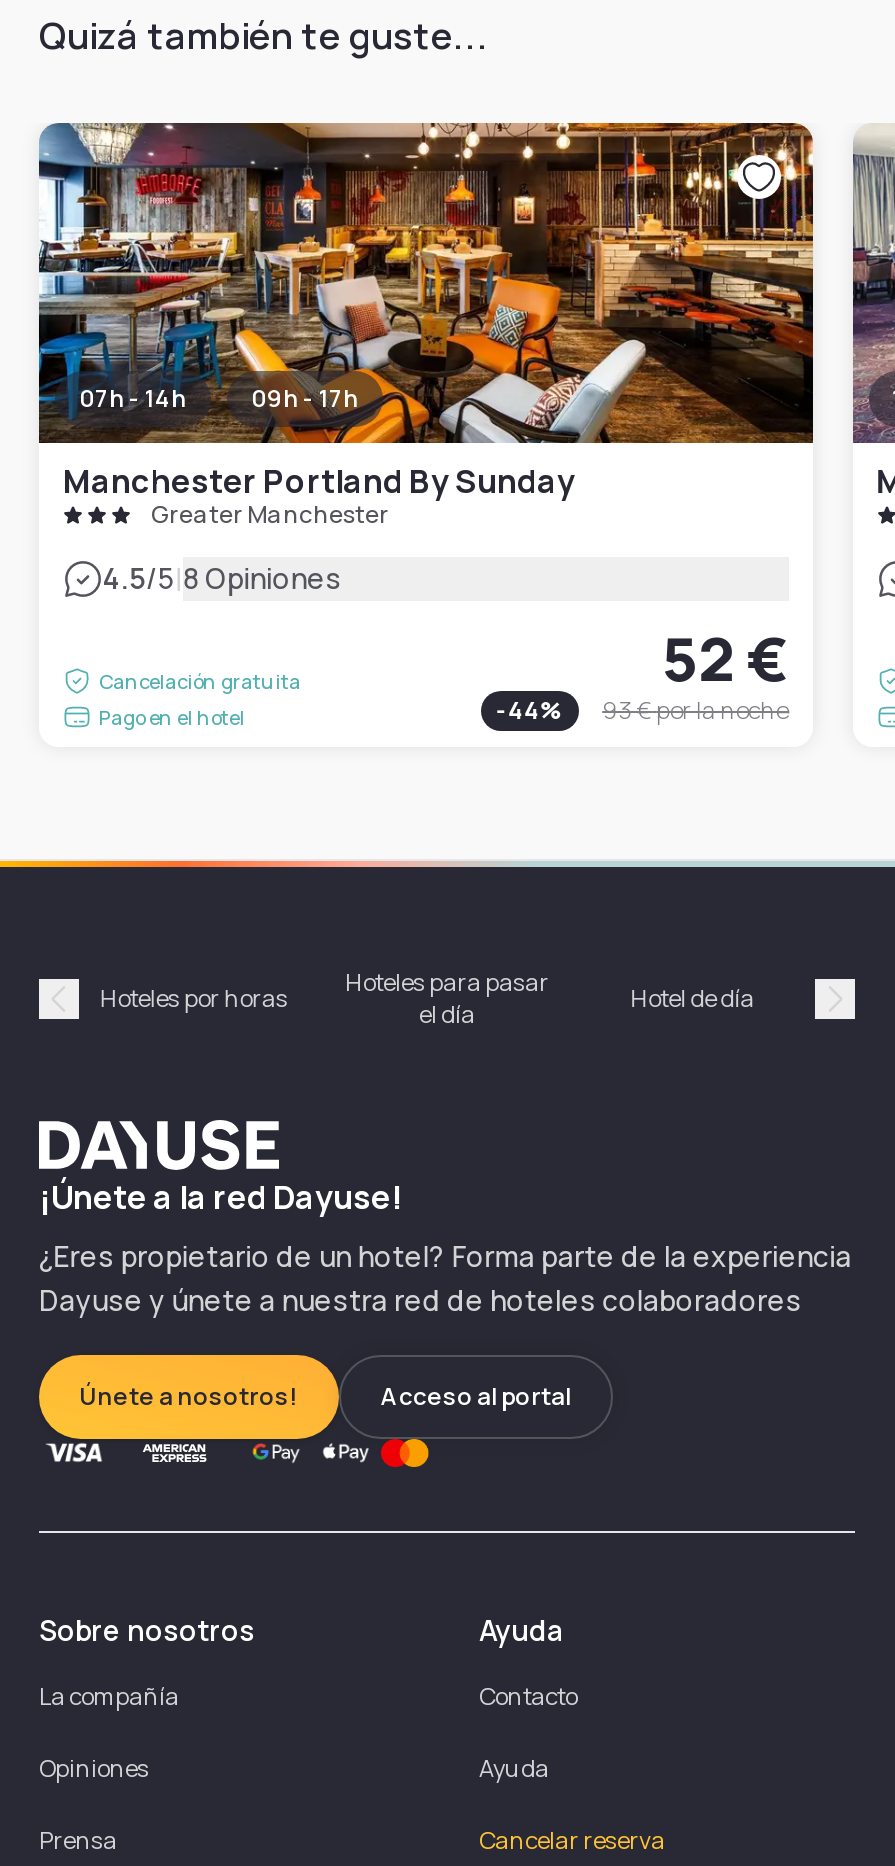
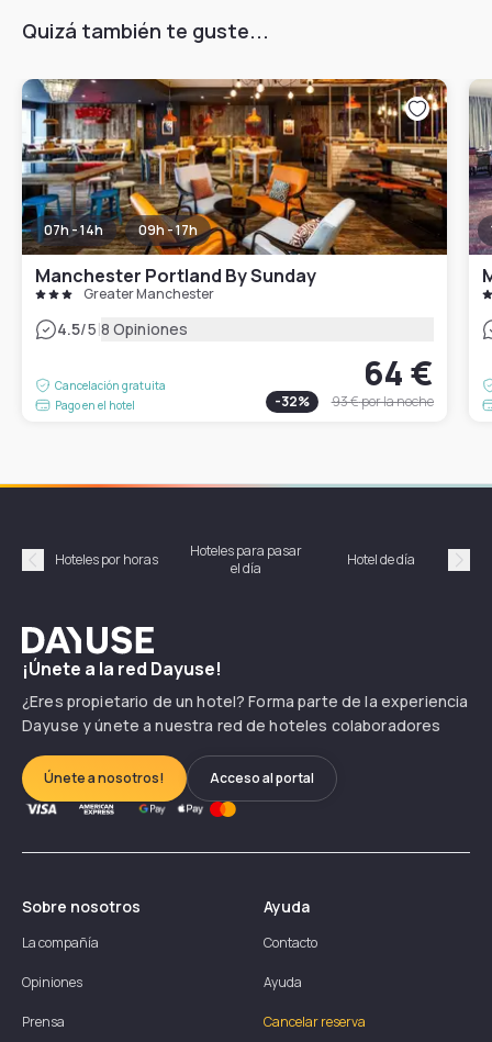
[662,616,788,698] 52 € -> [363,350,433,395] 64 €
[496,692,562,726] -44% -> [274,392,309,410] -32%

